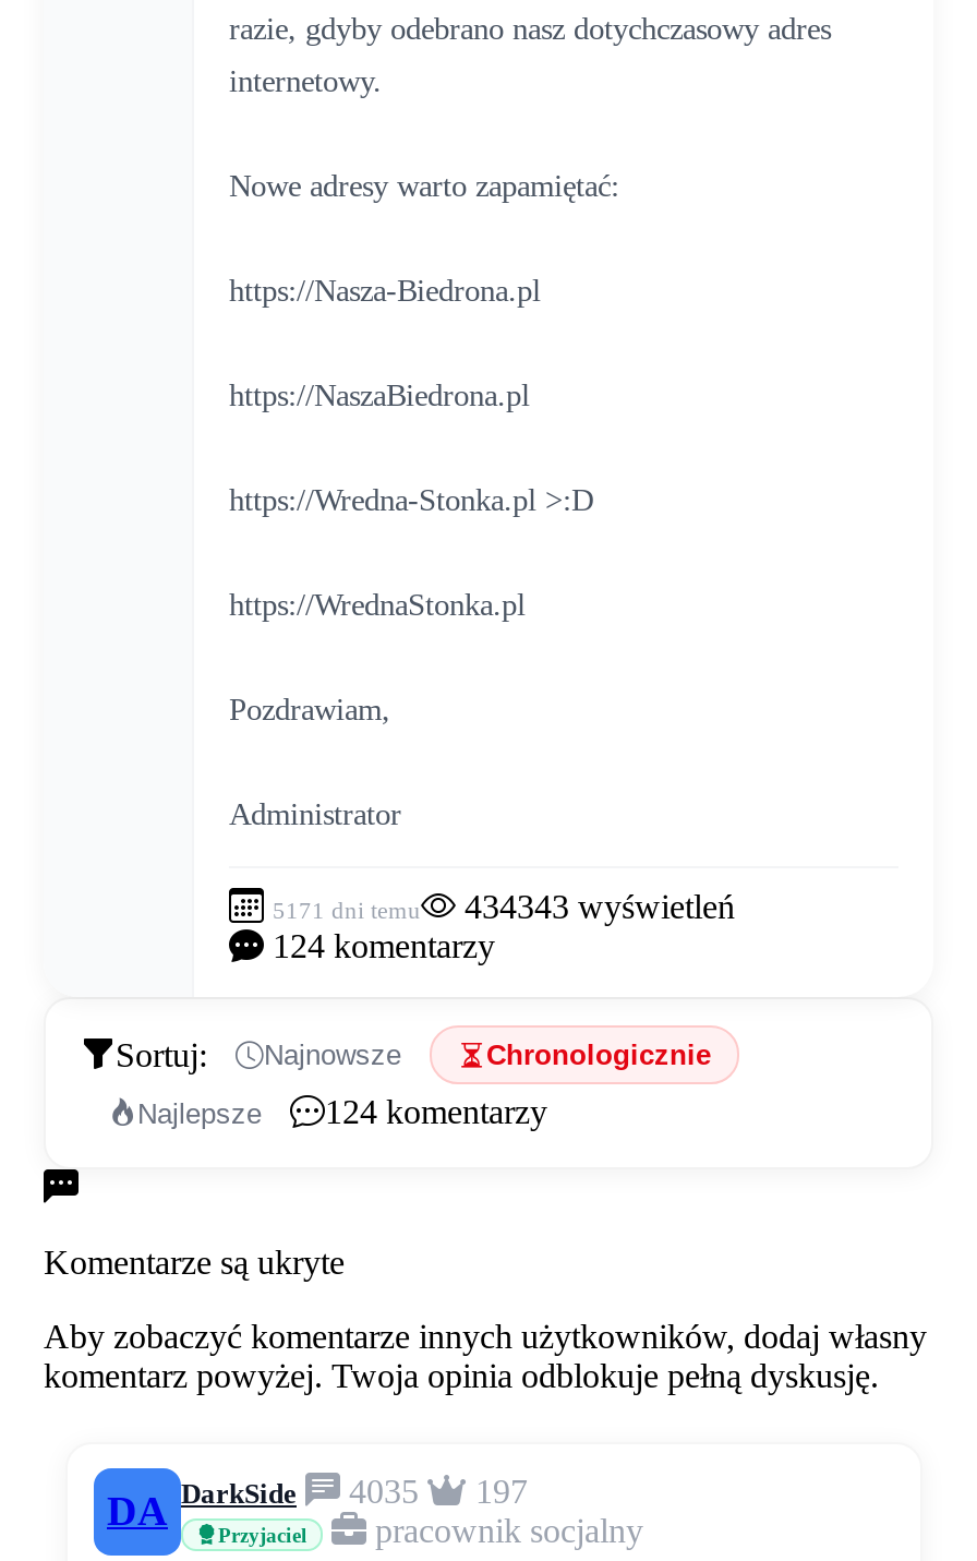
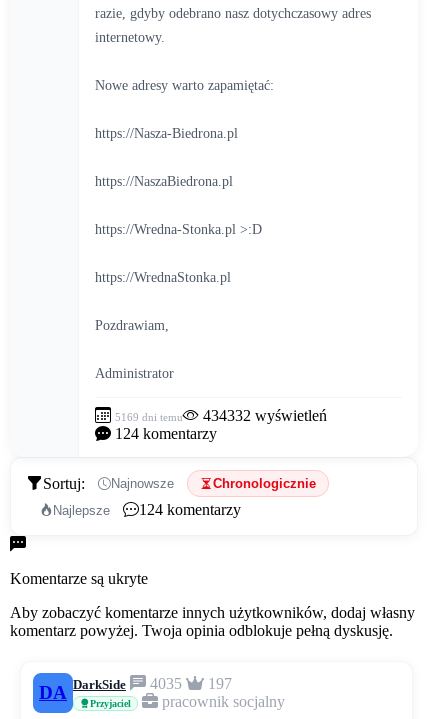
[273,897,421,923] 5171 dni temu -> [115,411,183,423] 5169 dni temu
[465,888,735,925] 434343 wyświetleń -> [203,407,327,424] 434332 wyświetleń

